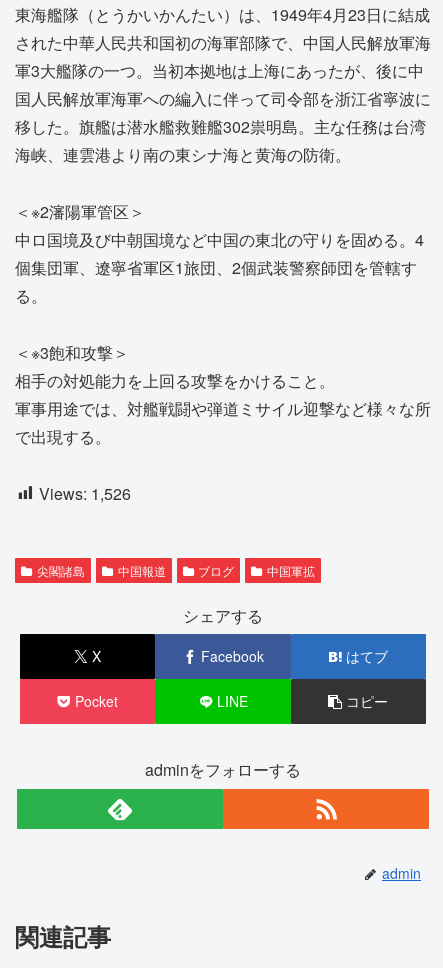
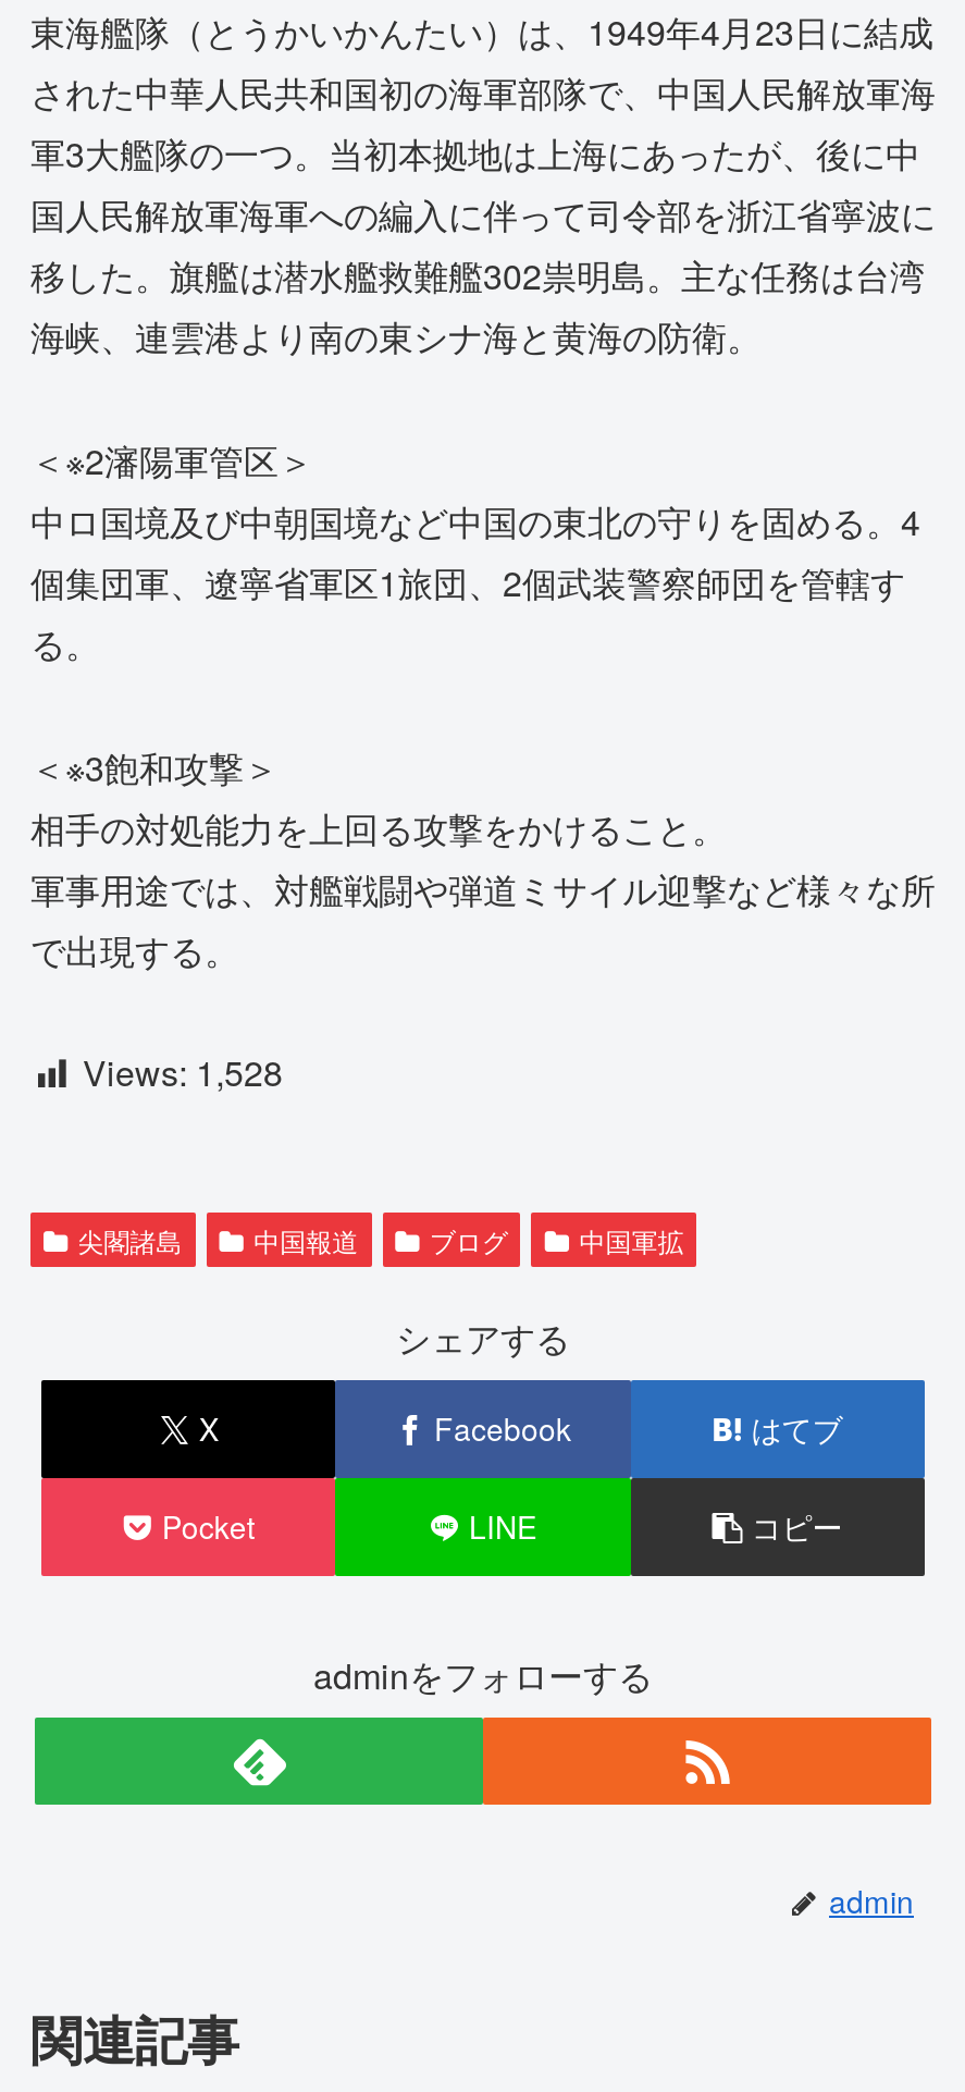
[39,482,131,505] Views: 1,526 -> [83,1048,283,1098] Views: 1,528

